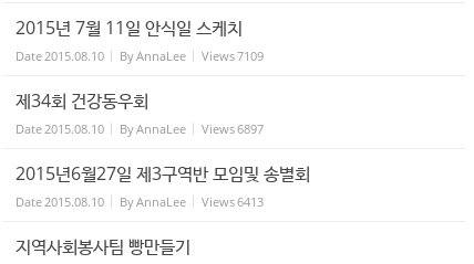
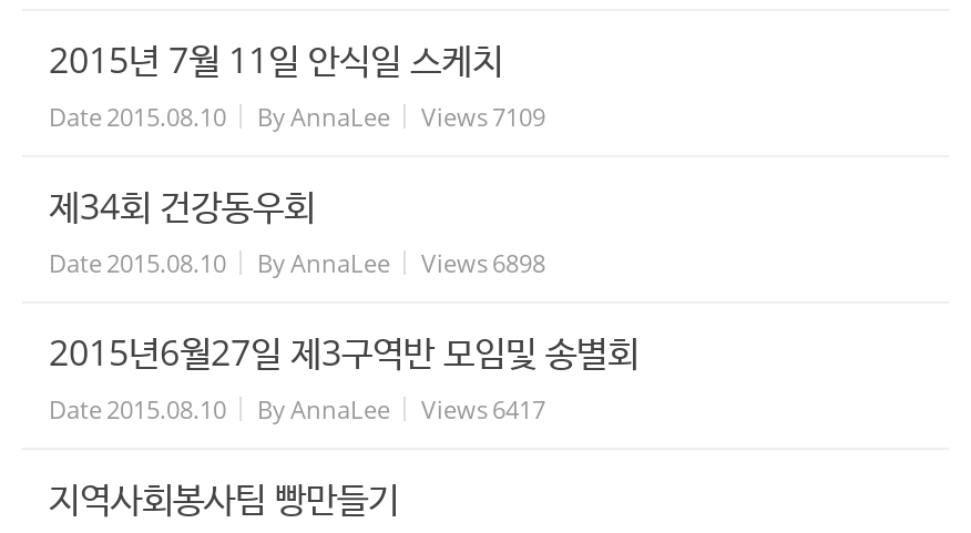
[16,120,264,137] Date 2015.08.10 By AnnaLee Views 6897 -> [49,246,545,279] Date 2015.08.10 By AnnaLee Views 6898
[16,193,264,210] Date 2015.08.10 By AnnaLee Views 6413 -> [49,392,545,425] Date 2015.08.10 By AnnaLee Views 6417

